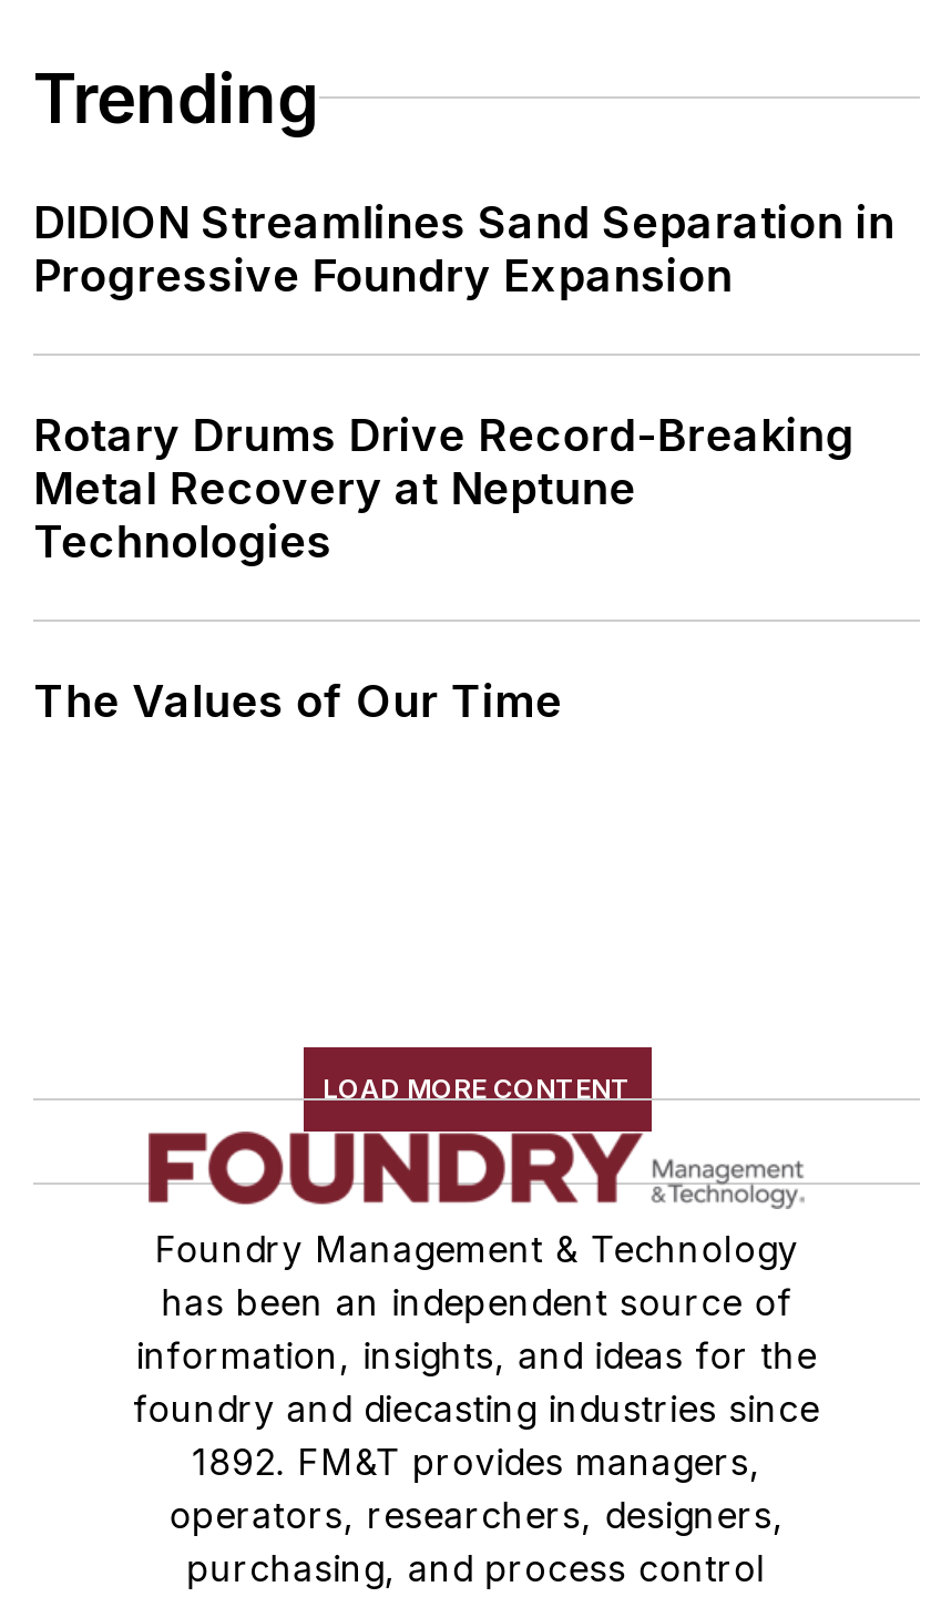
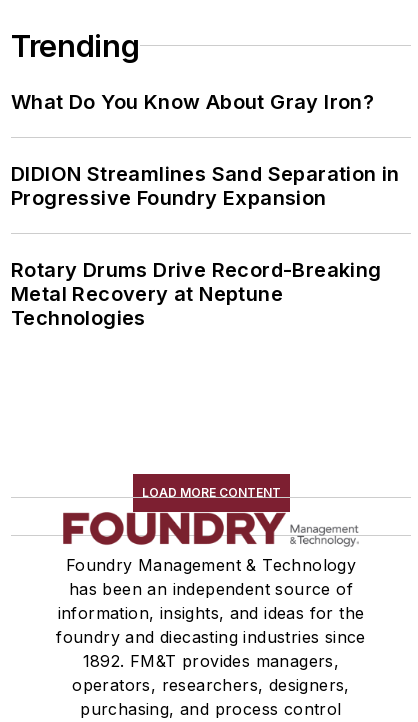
none -> [11,90,374,114] What Do You Know About Gray Iron?
moved [33,196,895,568] -> [11,162,400,330]: DIDION Streamlines Sand Separation in | Progressive Foundry Expansion | Rotary Drums Drive Record-Breaking | Metal Recovery at Neptune | Technologies
[33,674,563,728] The Values of Our Time -> none

